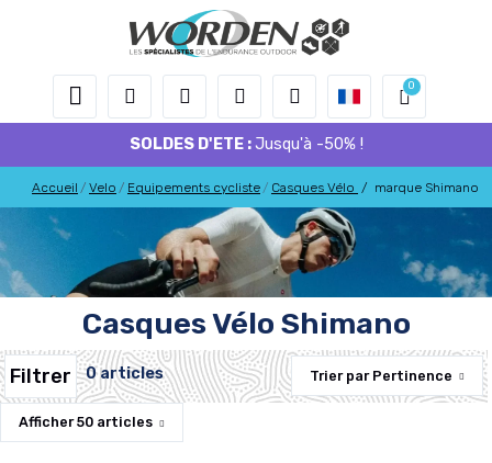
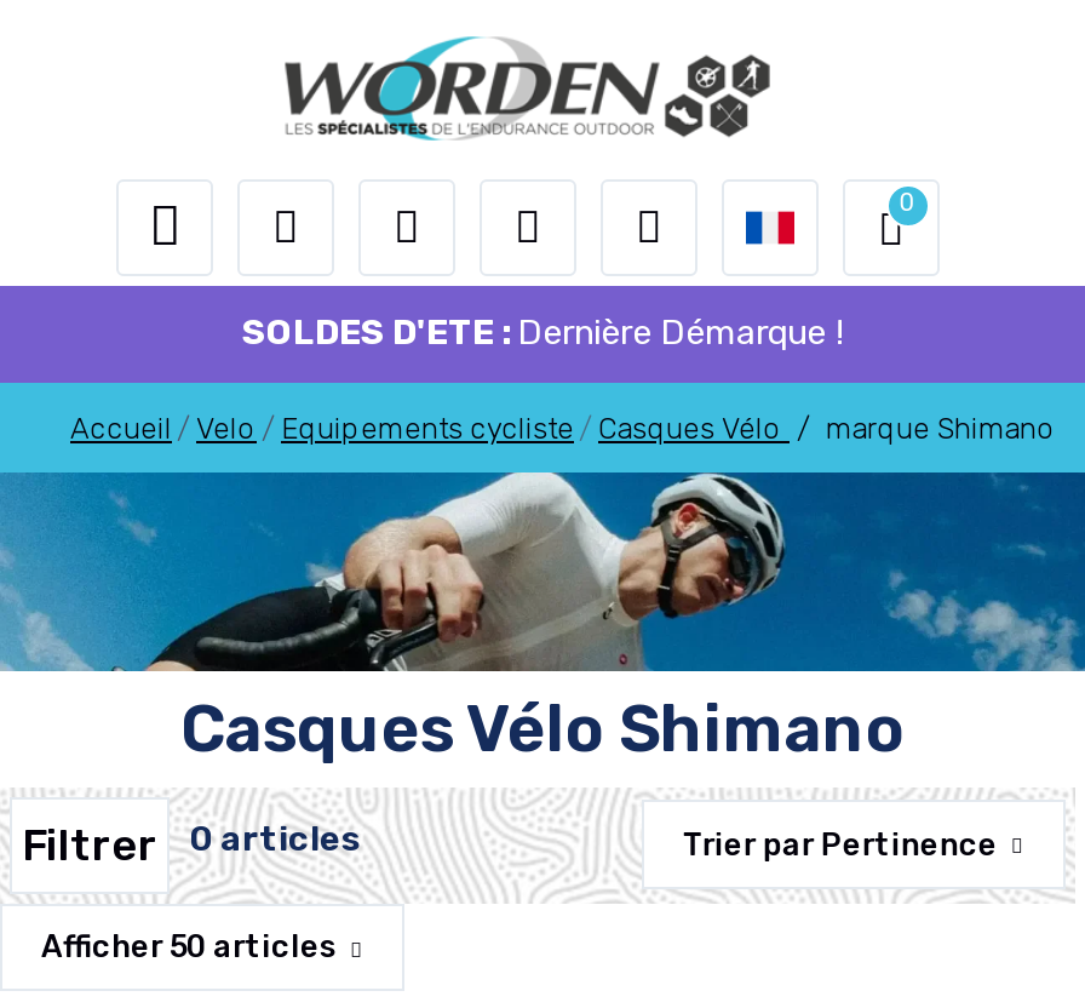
[129,135,363,154] SOLDES D'ETE : Jusqu'à -50% ! -> [242,313,843,354] SOLDES D'ETE : Dernière Démarque !

